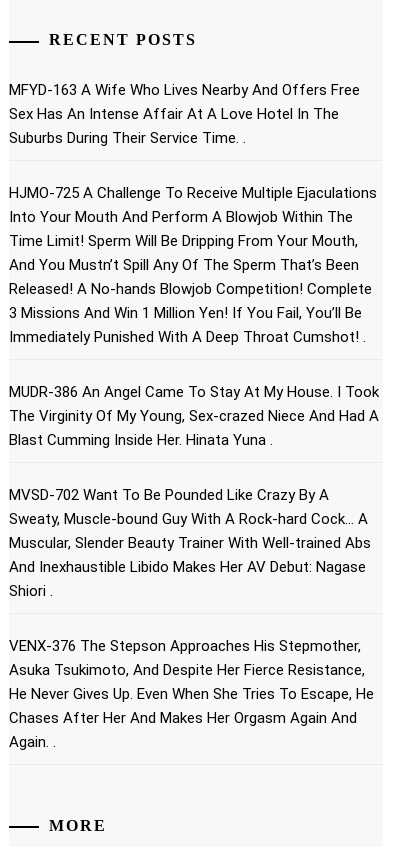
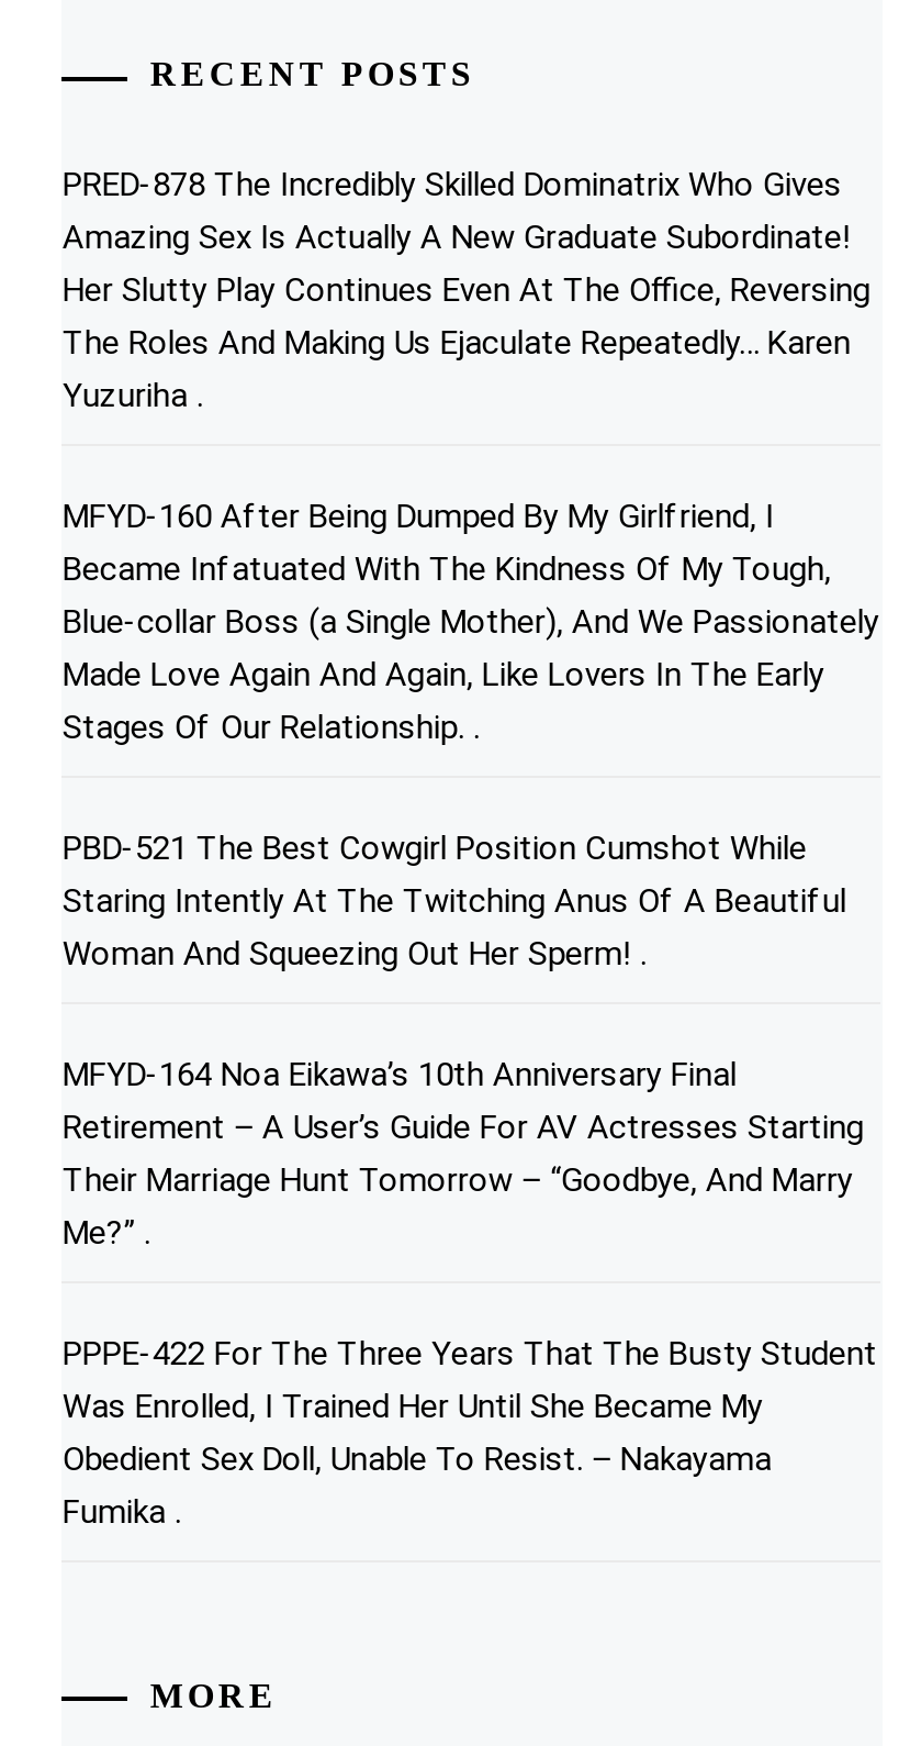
[9,81,360,147] MFYD-163 A Wife Who Lives Nearby And Offers Free | Sex Has An Intense Affair At A Love Hotel In The | Suburbs During Their Service Time. . -> [62,166,870,416] PRED-878 The Incredibly Skilled Dominatrix Who Gives | Amazing Sex Is Actually A New Graduate Subordinate! | Her Slutty Play Continues Even At The Office, Reversing | The Roles And Making Us Ejaculate Repeatedly… Karen | Yuzuriha .
[9,184,377,346] HJMO-725 A Challenge To Receive Multiple Ejaculations | Into Your Mouth And Perform A Blowjob Within The | Time Limit! Sperm Will Be Dripping From Your Mouth, | And You Mustn’t Spill Any Of The Sperm That’s Been | Released! A No-hands Blowjob Competition! Complete | 3 Missions And Win 1 Million Yen! If You Fail, You’ll Be | Immediately Punished With A Deep Throat Cumshot! . -> [62,498,879,748] MFYD-160 After Being Dumped By My Girlfriend, I | Became Infatuated With The Kindness Of My Tough, | Blue-collar Boss (a Single Mother), And We Passionately | Made Love Again And Again, Like Lovers In The Early | Stages Of Our Relationship. .
[9,383,379,449] MUDR-386 An Angel Came To Stay At My House. I Took | The Virginity Of My Young, Sex-crazed Niece And Had A | Blast Cumming Inside Her. Hinata Yuna . -> [62,830,846,975] PBD-521 The Best Cowgirl Position Cumshot While | Staring Intently At The Twitching Anus Of A Beautiful | Woman And Squeezing Out Her Sperm! .
[9,486,371,600] MVSD-702 Want To Be Pounded Like Crazy By A | Sweaty, Muscle-bound Guy With A Rock-hard Cock… A | Muscular, Slender Beauty Trainer With Well-trained Abs | And Inexhaustible Libido Makes Her AV Debut: Nagase | Shiori . -> [62,1056,864,1254] MFYD-164 Noa Eikawa’s 10th Anniversary Final | Retirement – A User’s Guide For AV Actresses Starting | Their Marriage Hunt Tomorrow – “Goodbye, And Marry | Me?” .
[9,637,374,751] VENX-376 The Stepson Approaches His Stepmother, | Asuka Tsukimoto, And Despite Her Fierce Resistance, | He Never Gives Up. Even When She Tries To Escape, He | Chases After Her And Makes Her Orgasm Again And | Again. . -> [62,1335,877,1533] PPPE-422 For The Three Years That The Busty Student | Was Enrolled, I Trained Her Until She Became My | Obedient Sex Doll, Unable To Resist. – Nakayama | Fumika .

